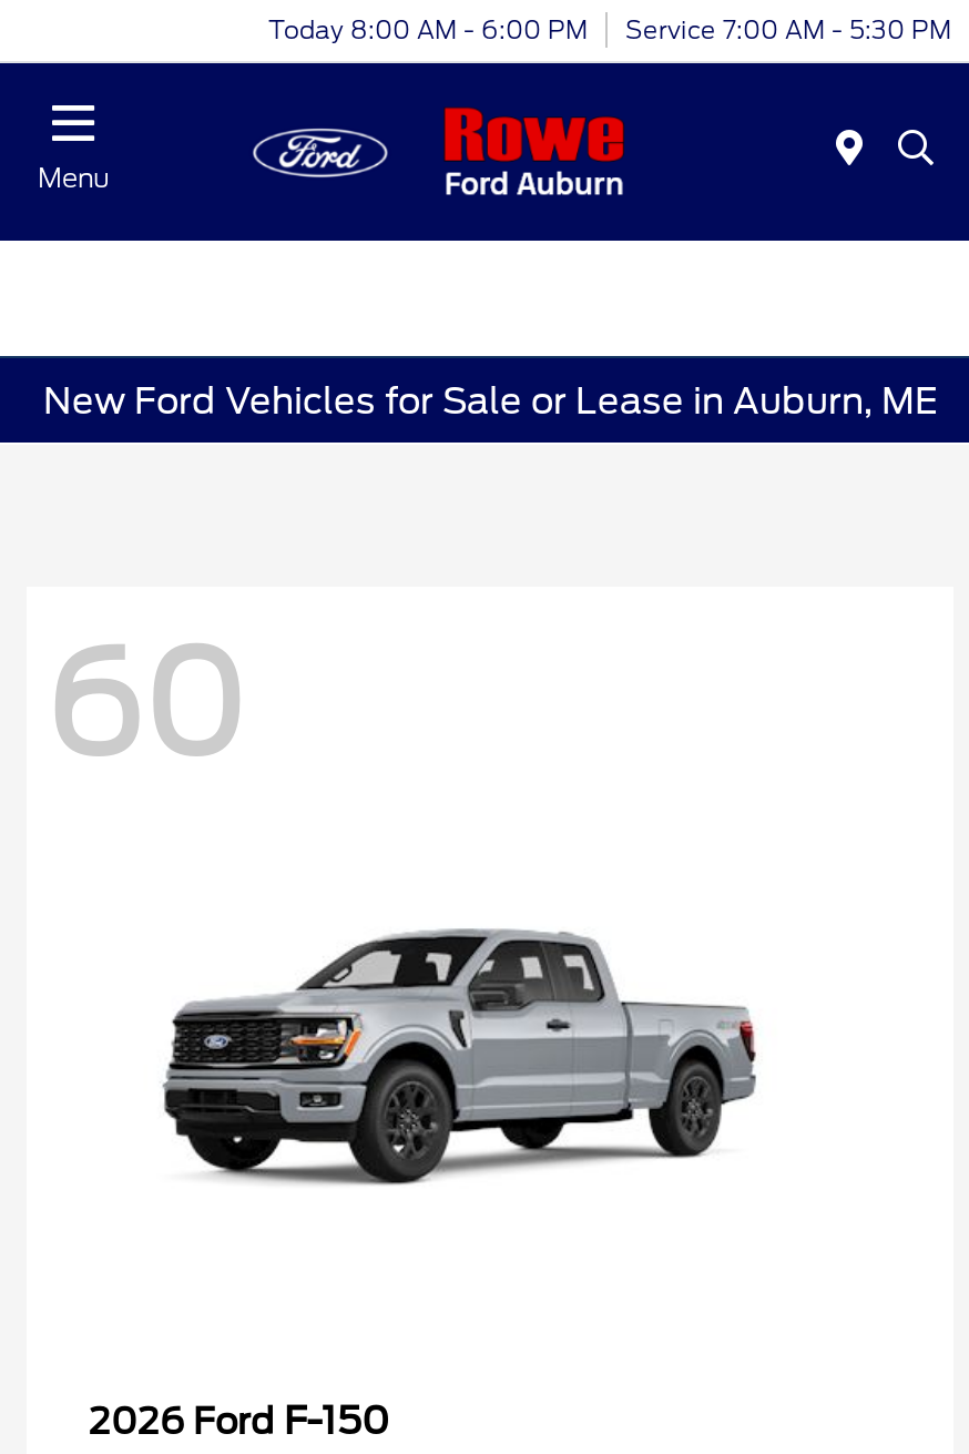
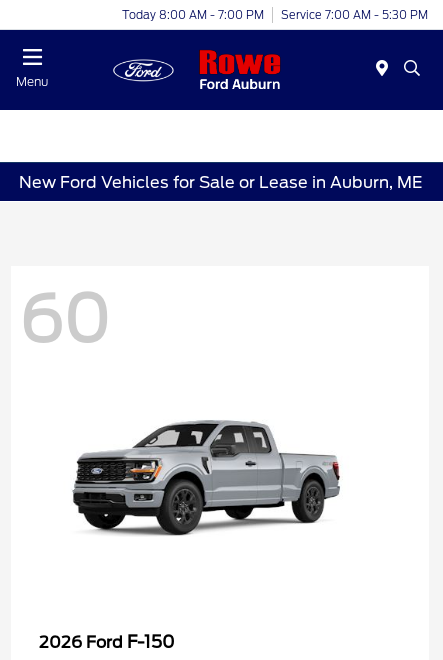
[268,13,951,44] Today 8:00 AM - 6:00 PM Service 7:00 AM - 5:30 PM -> [122,7,428,21] Today 8:00 AM - 7:00 PM Service 7:00 AM - 5:30 PM

